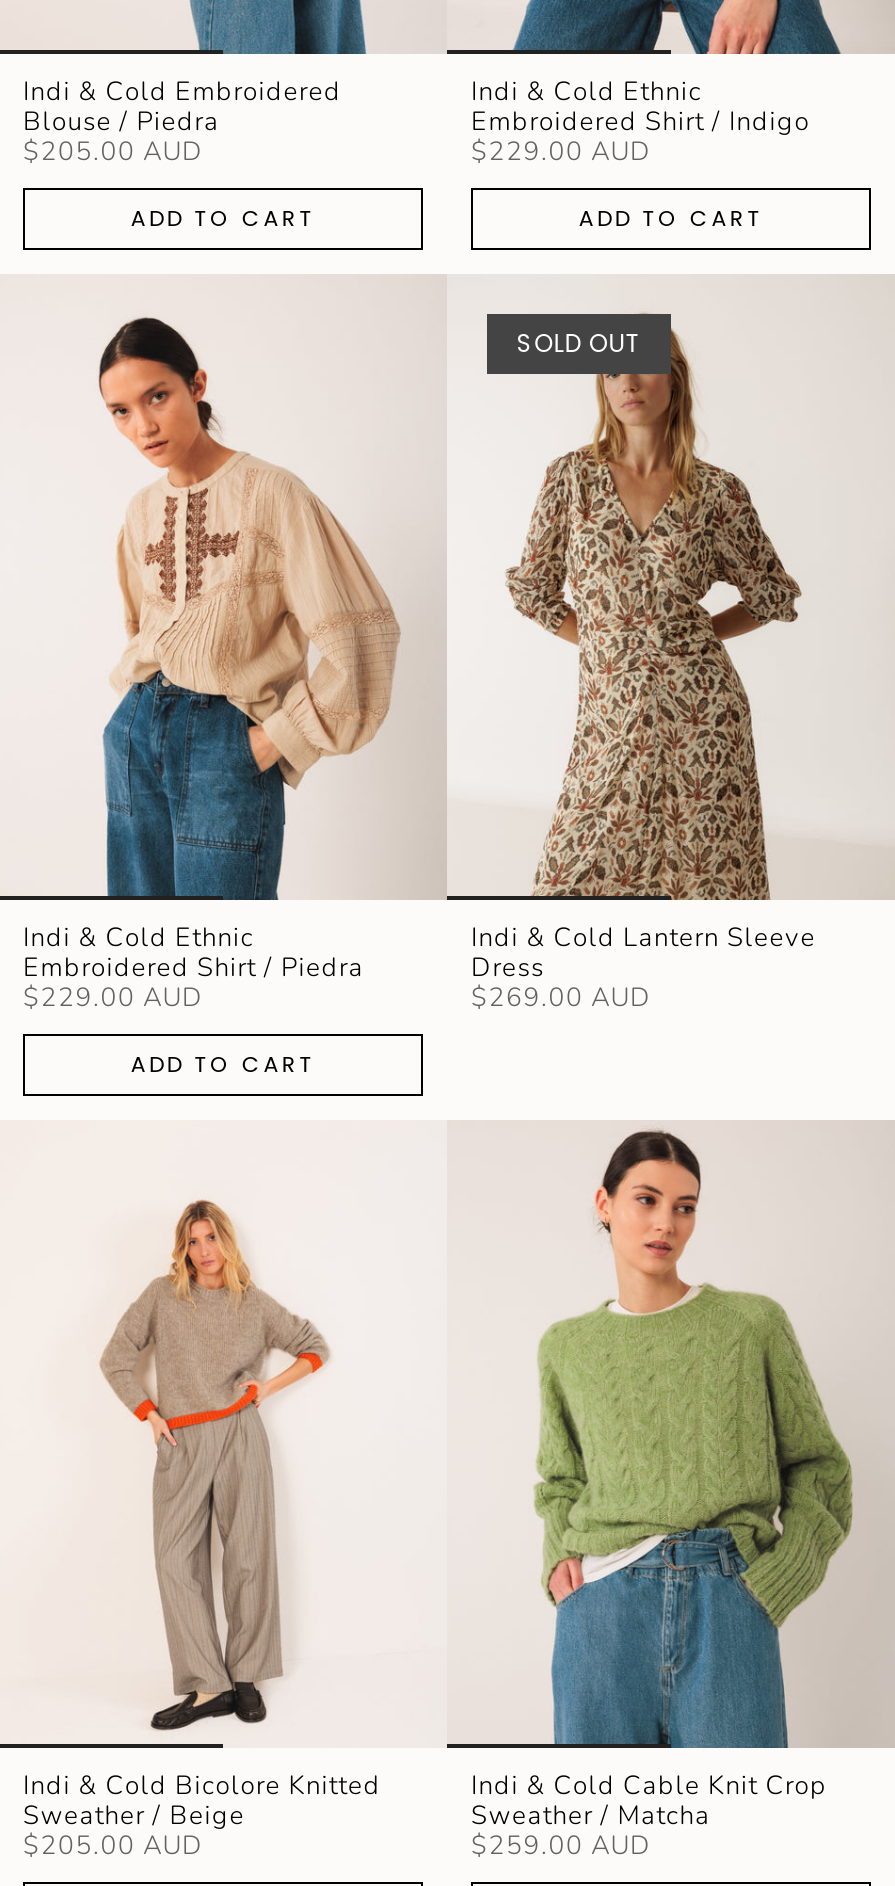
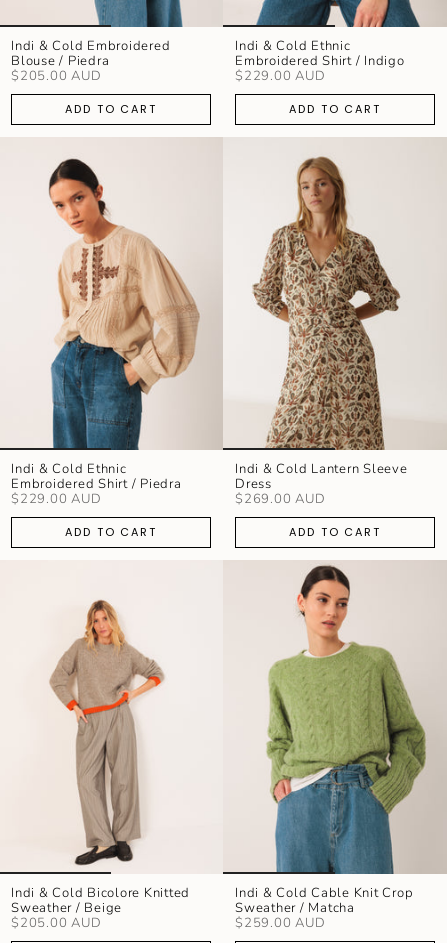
[517,326,641,360] SOLD OUT -> none
none -> [289,524,381,540] ADD TO CART

